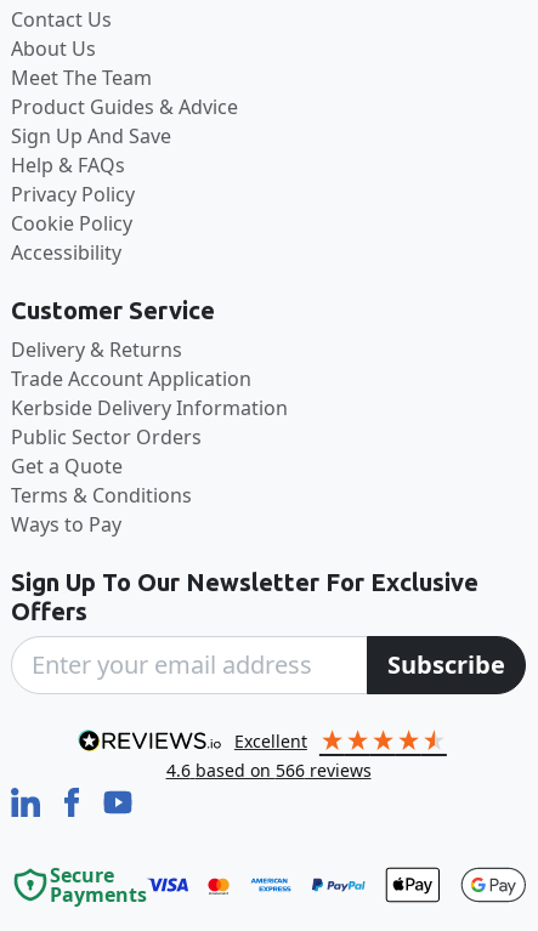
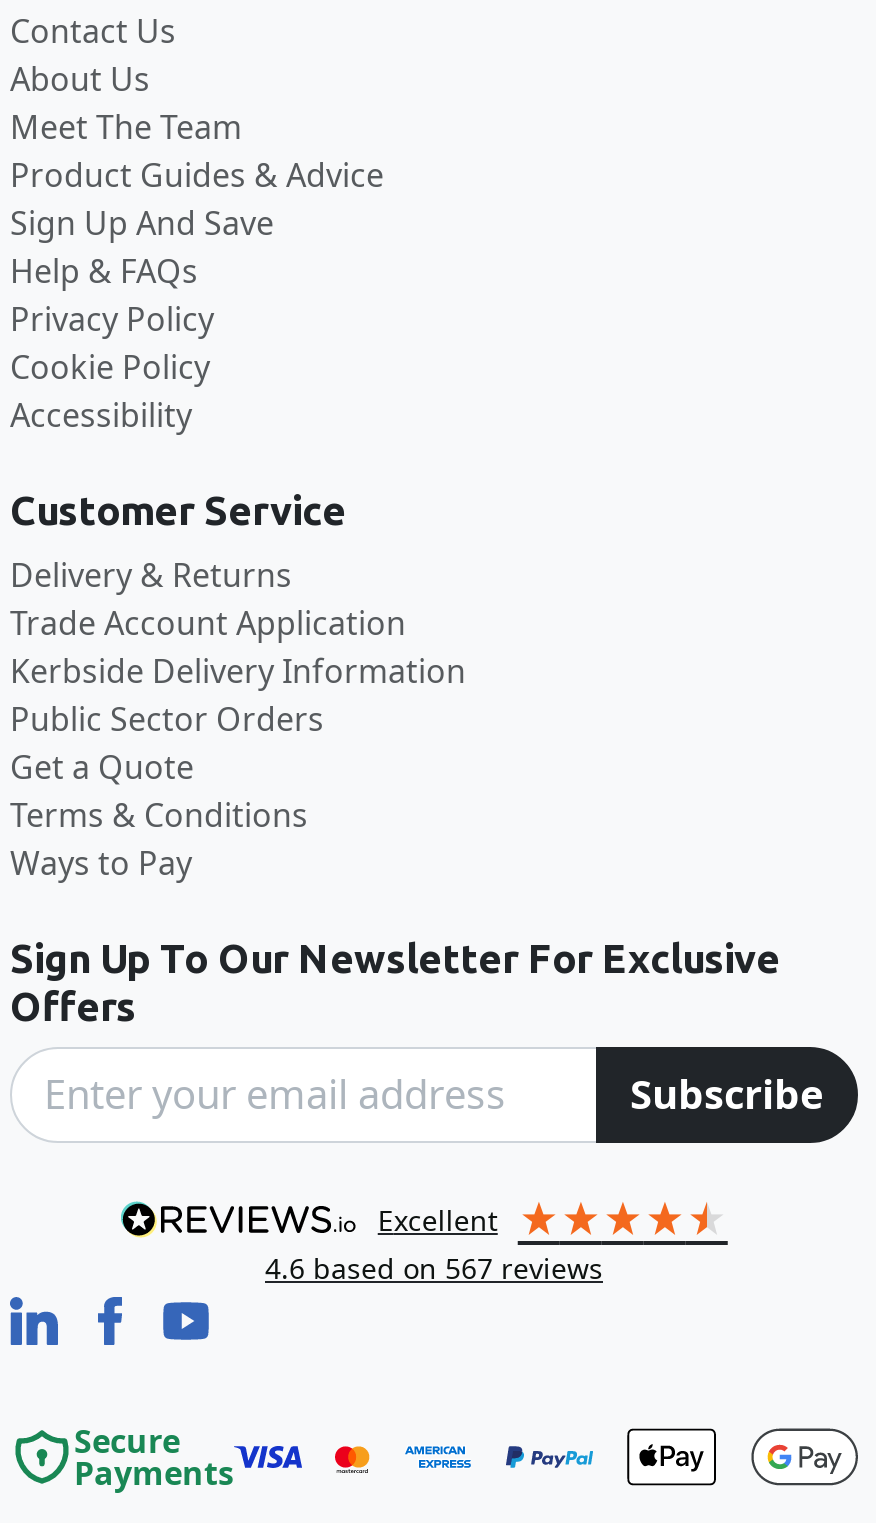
[166,758,371,781] 4.6 based on 566 reviews -> [265,1248,603,1286] 4.6 based on 567 reviews

